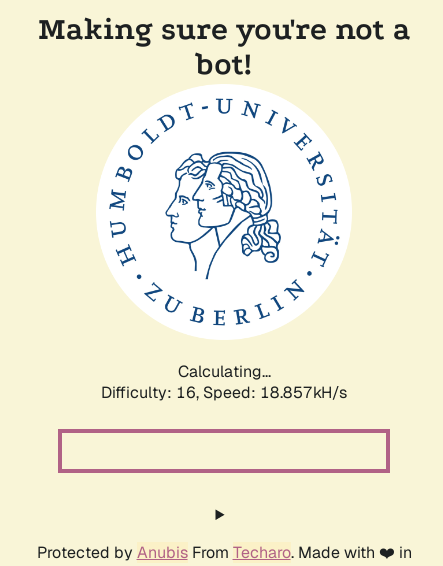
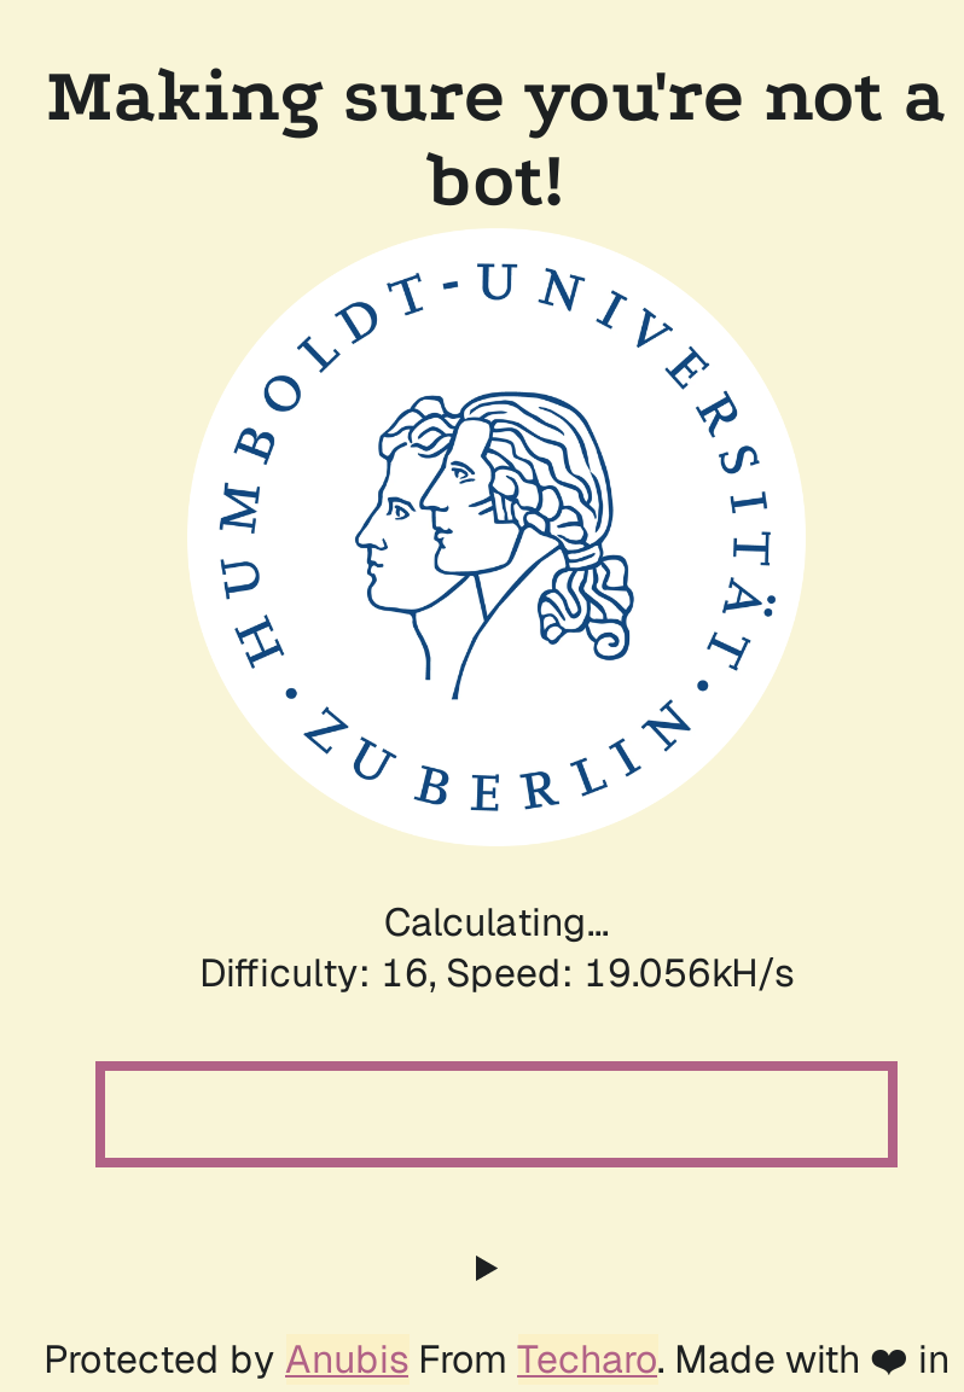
[101,382,347,403] Difficulty: 16, Speed: 18.857kH/s -> [199,948,794,998] Difficulty: 16, Speed: 19.056kH/s

